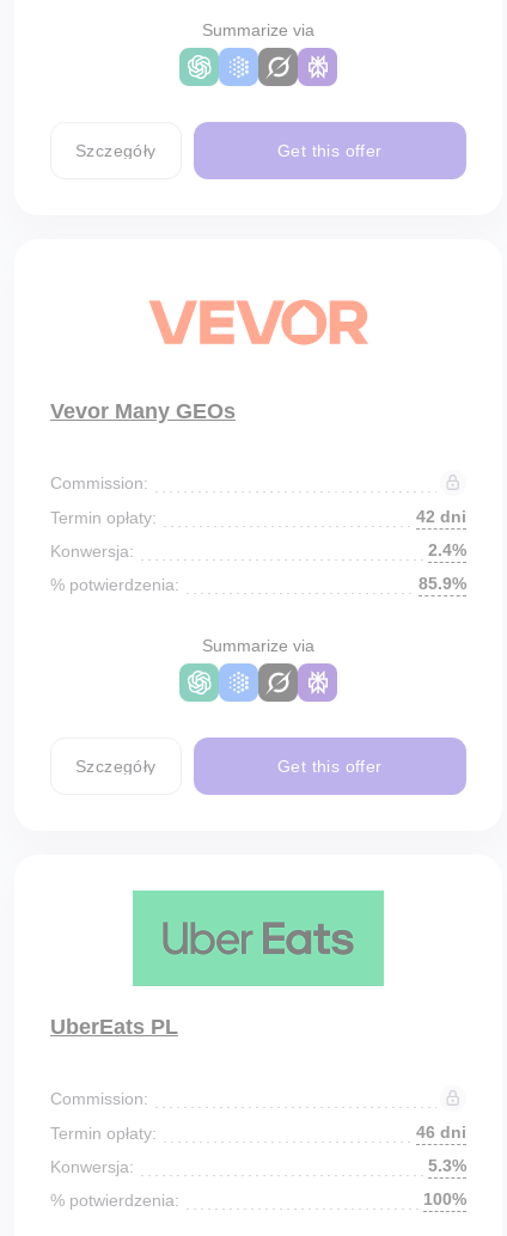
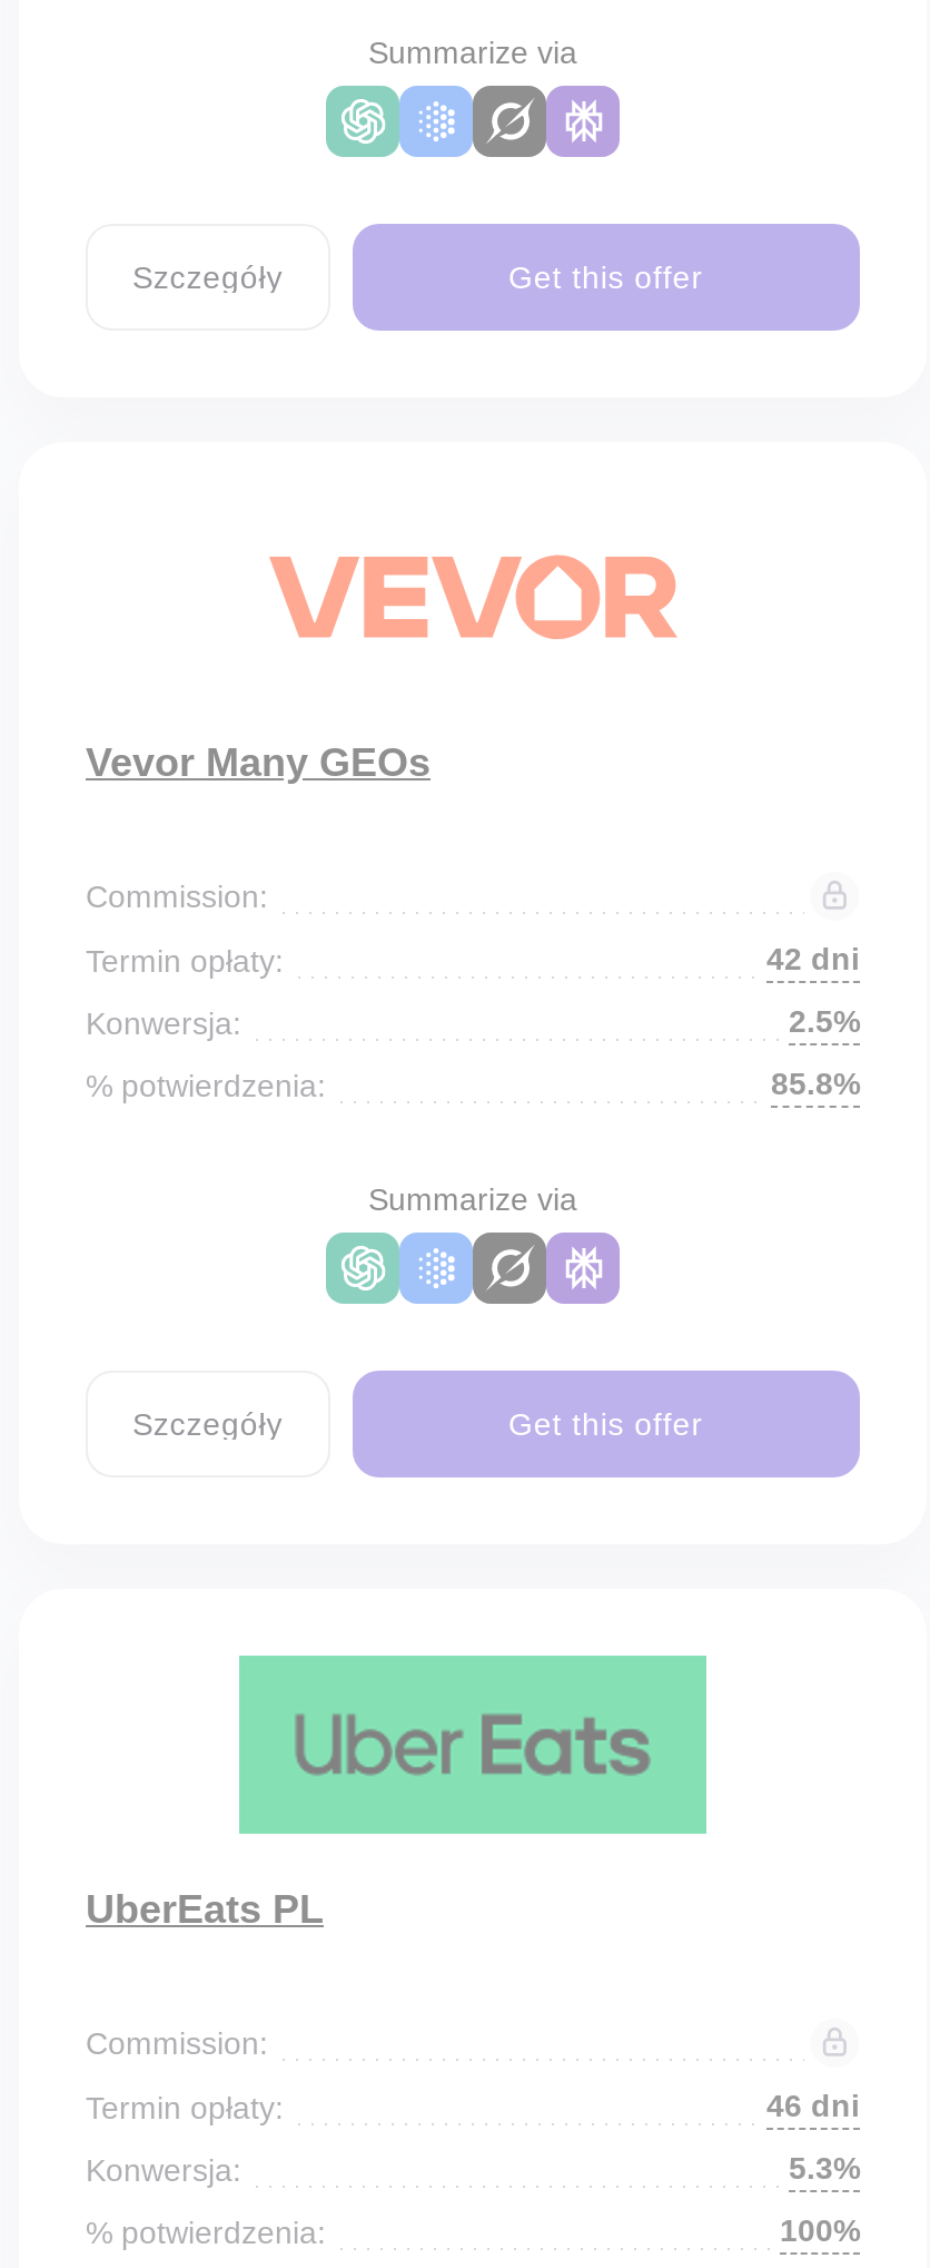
[428,540,466,559] 2.4% -> [789,1003,860,1039] 2.5%
[419,574,466,593] 85.9% -> [771,1066,860,1101] 85.8%

